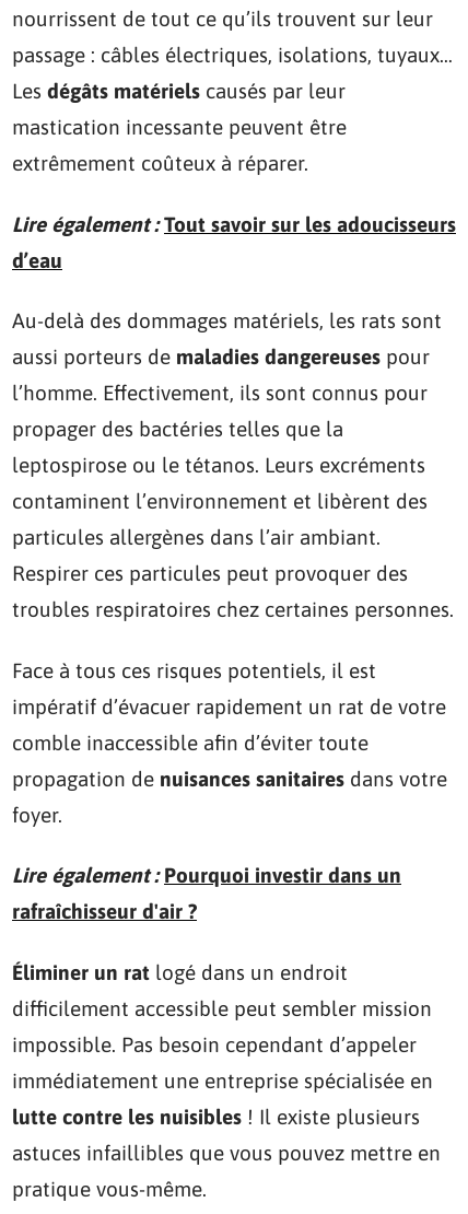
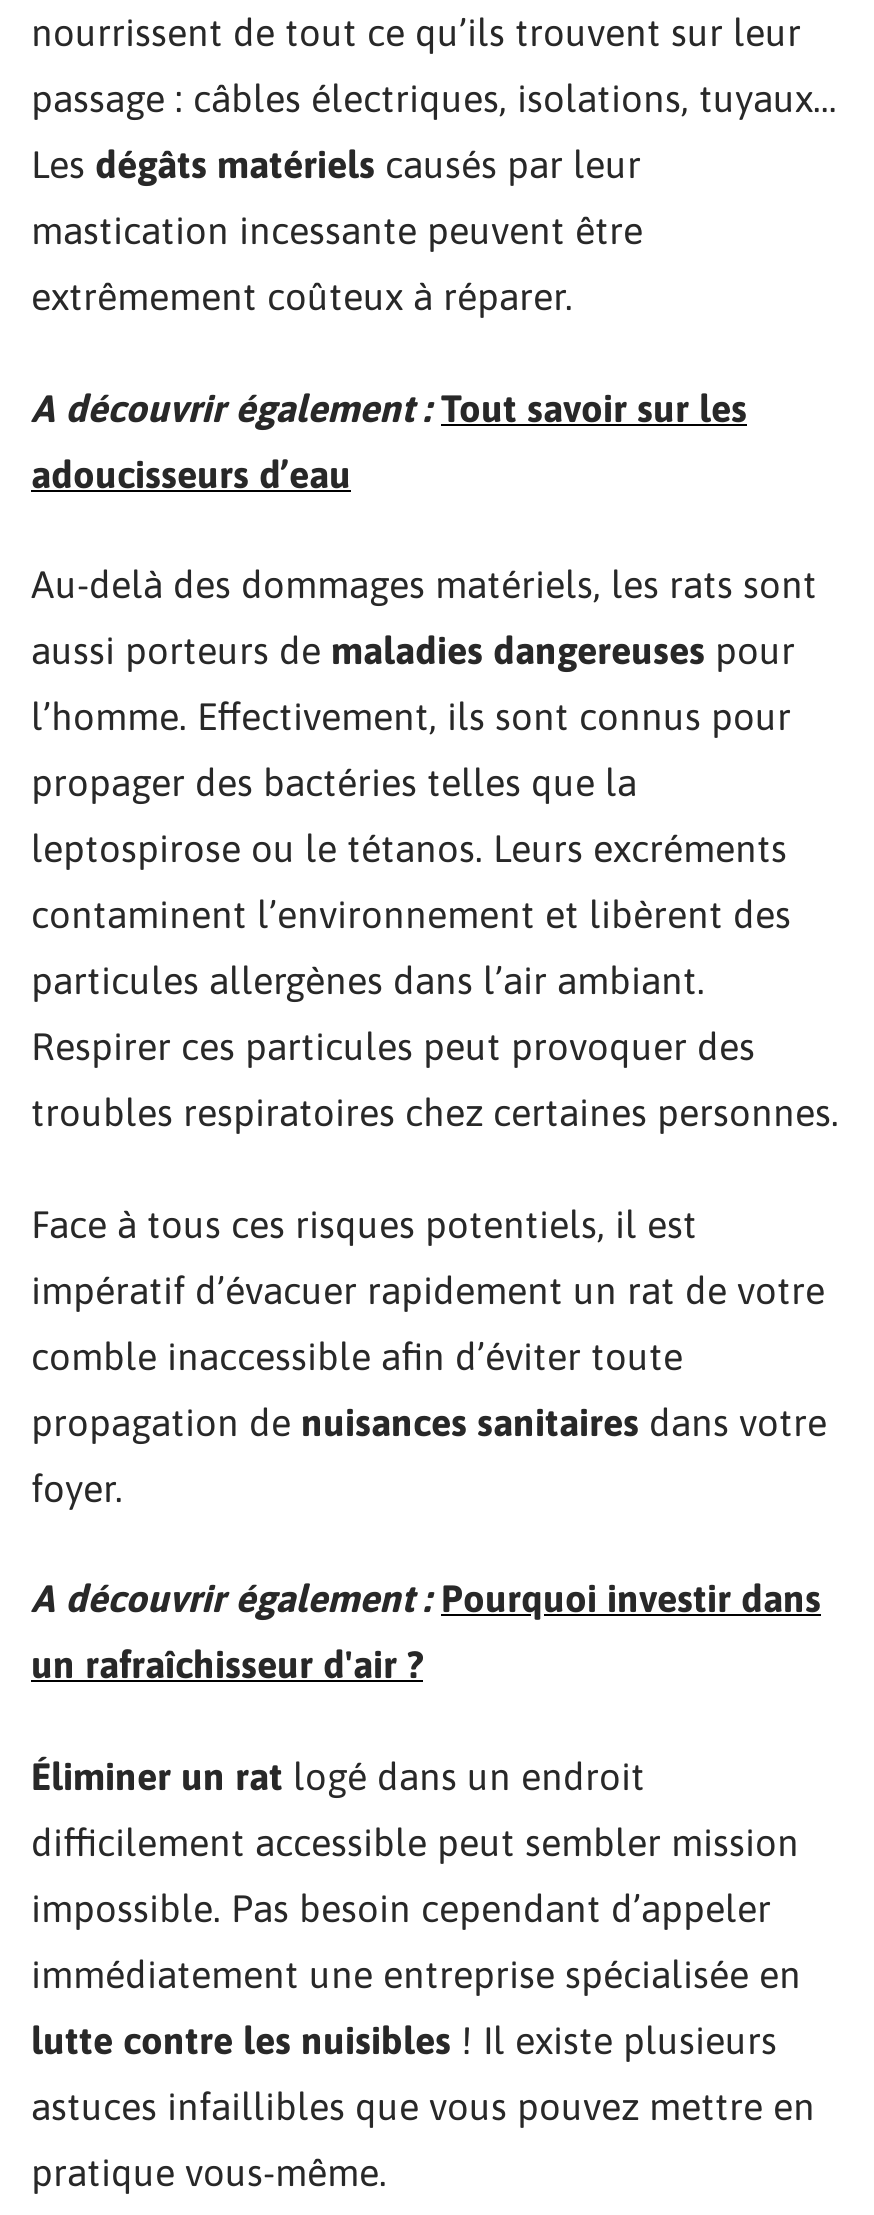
[12,212,456,236] Lire également : Tout savoir sur les adoucisseurs -> [31,385,747,429] A découvrir également : Tout savoir sur les
[12,248,62,272] d’eau -> [31,451,351,495] adoucisseurs d’eau
[12,863,401,887] Lire également : Pourquoi investir dans un -> [31,1576,821,1620] A découvrir également : Pourquoi investir dans
[12,899,197,923] rafraîchisseur d'air ? -> [31,1642,423,1686] un rafraîchisseur d'air ?

